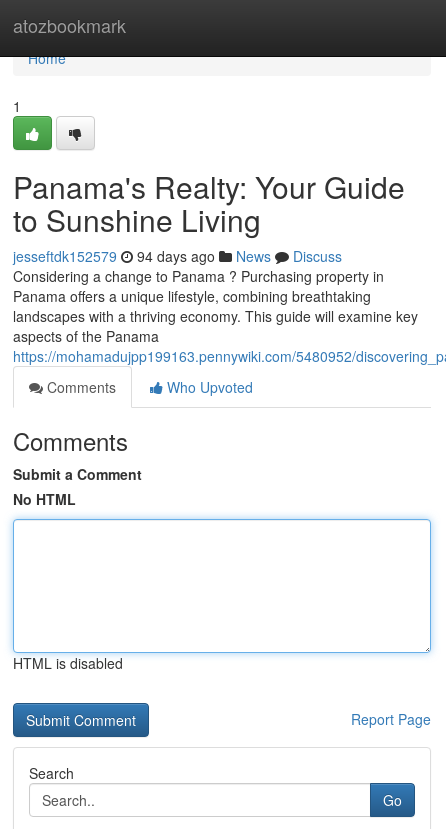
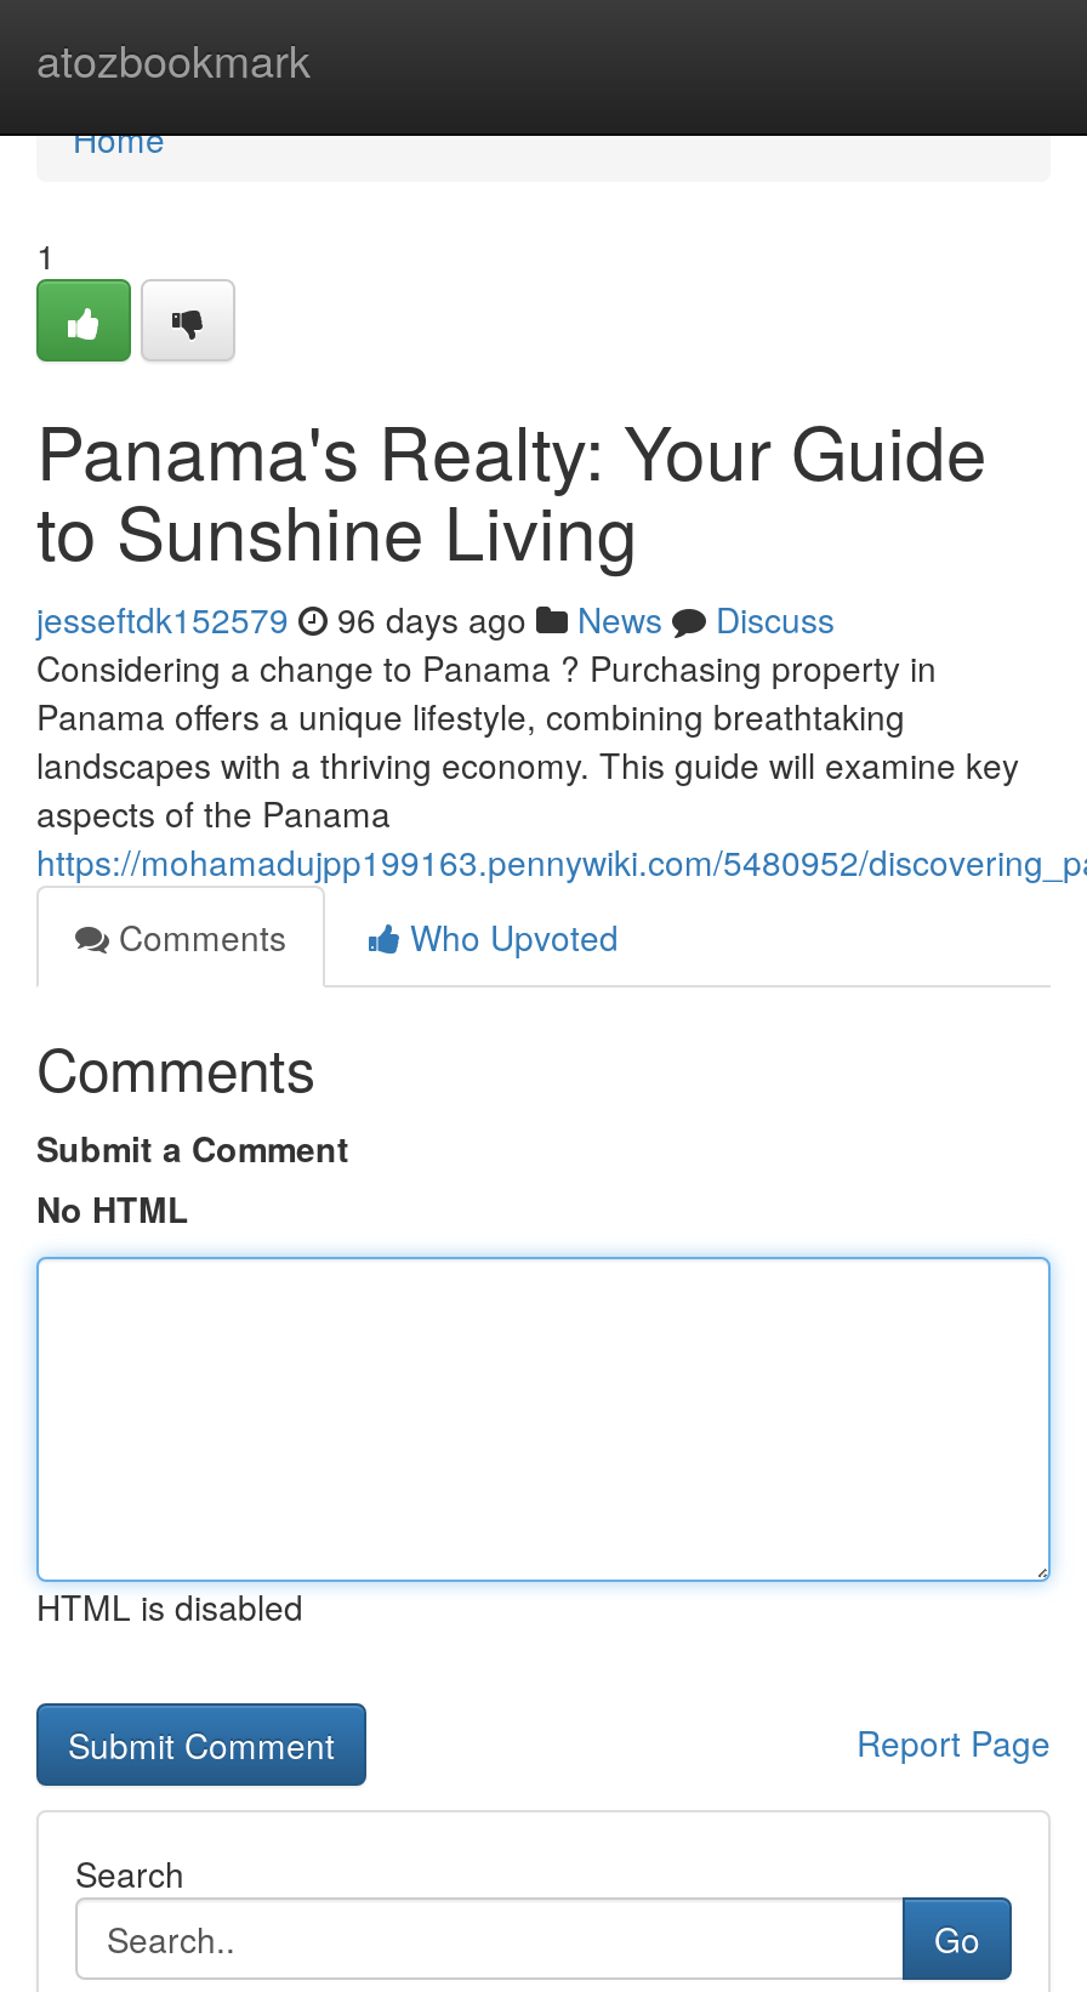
[13,246,342,266] jesseftdk152579 94 days ago News Discuss -> [36,594,835,643] jesseftdk152579 96 days ago News Discuss

